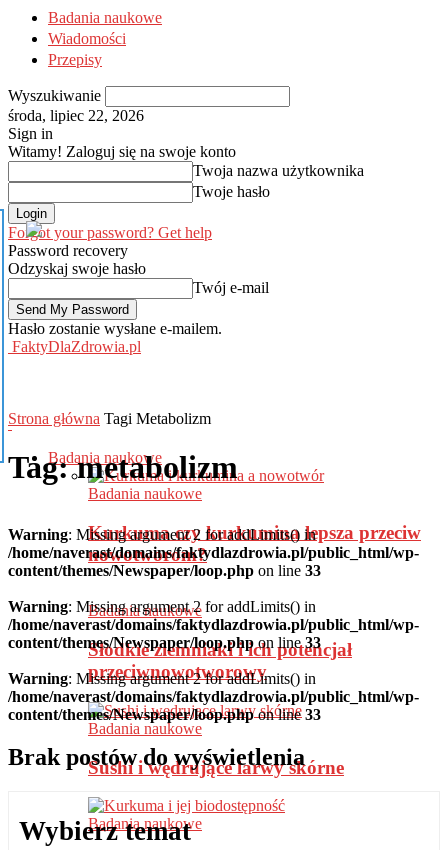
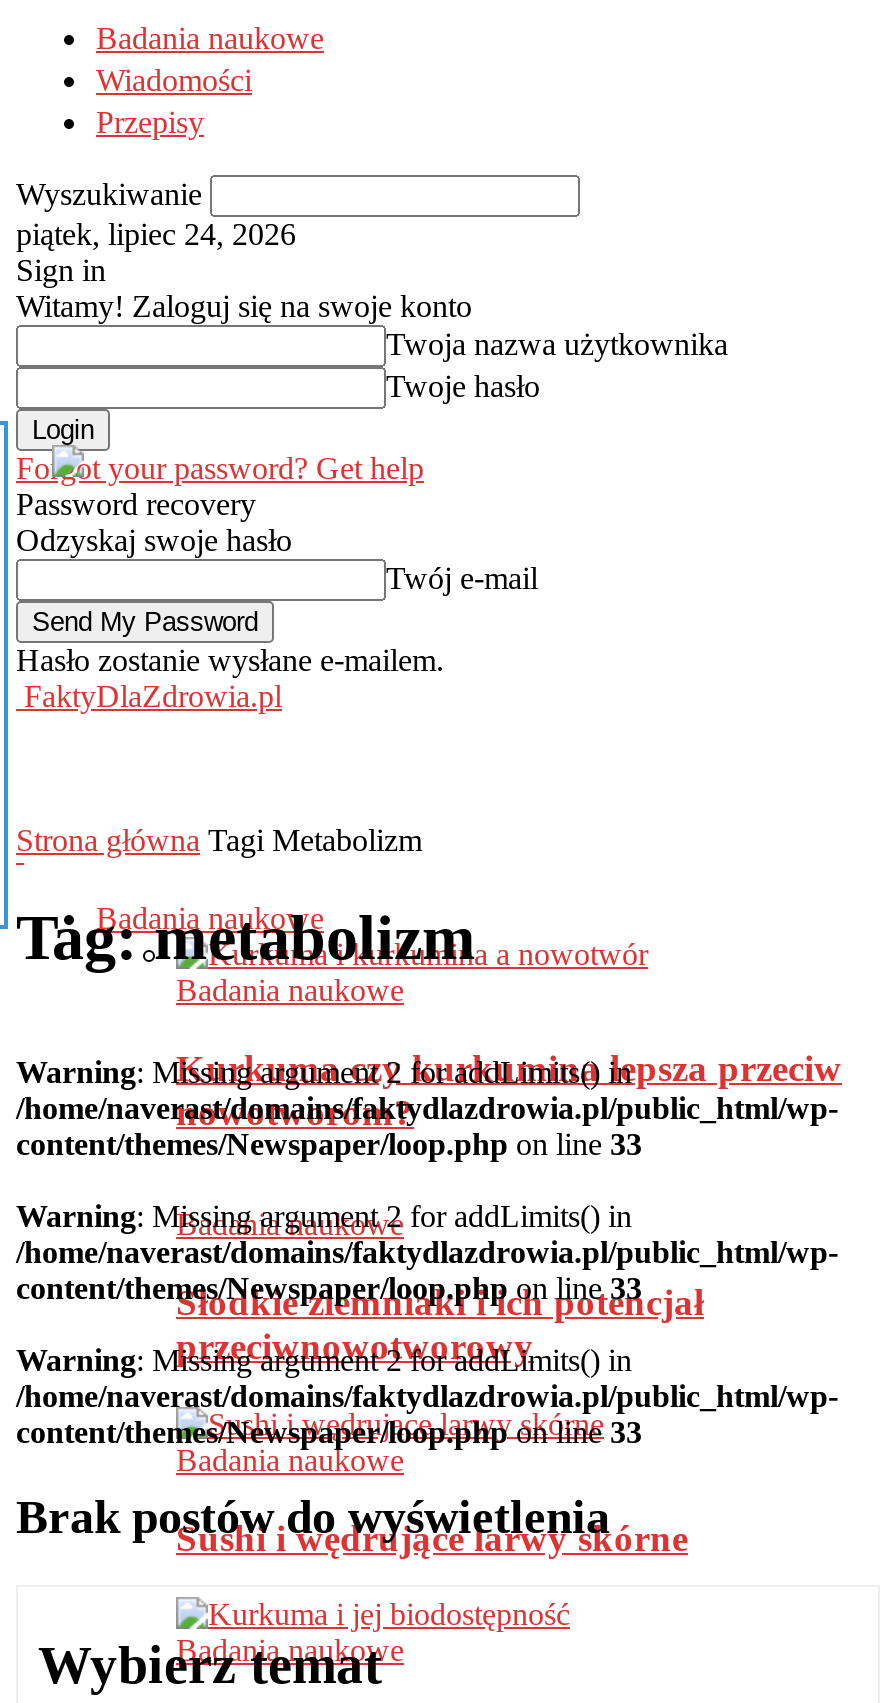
[8,107,144,124] środa, lipiec 22, 2026 -> [16,217,296,251] piątek, lipiec 24, 2026

